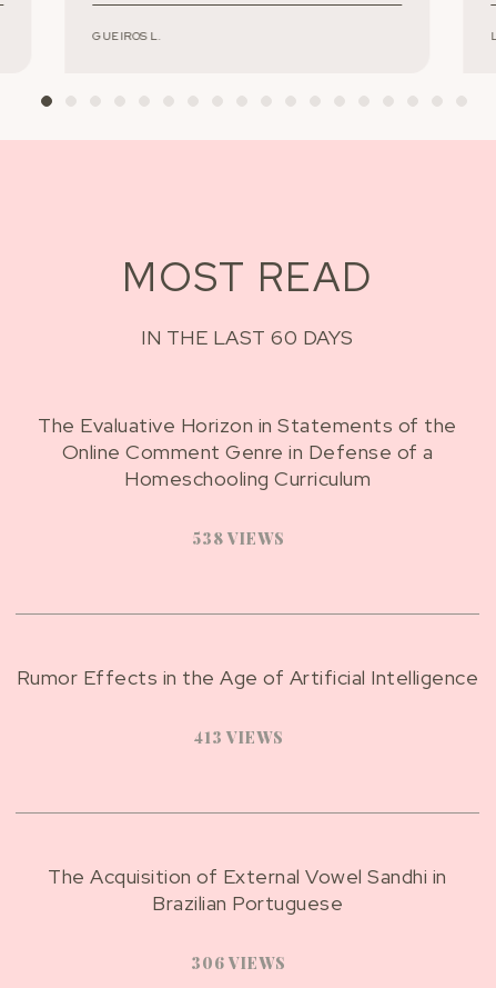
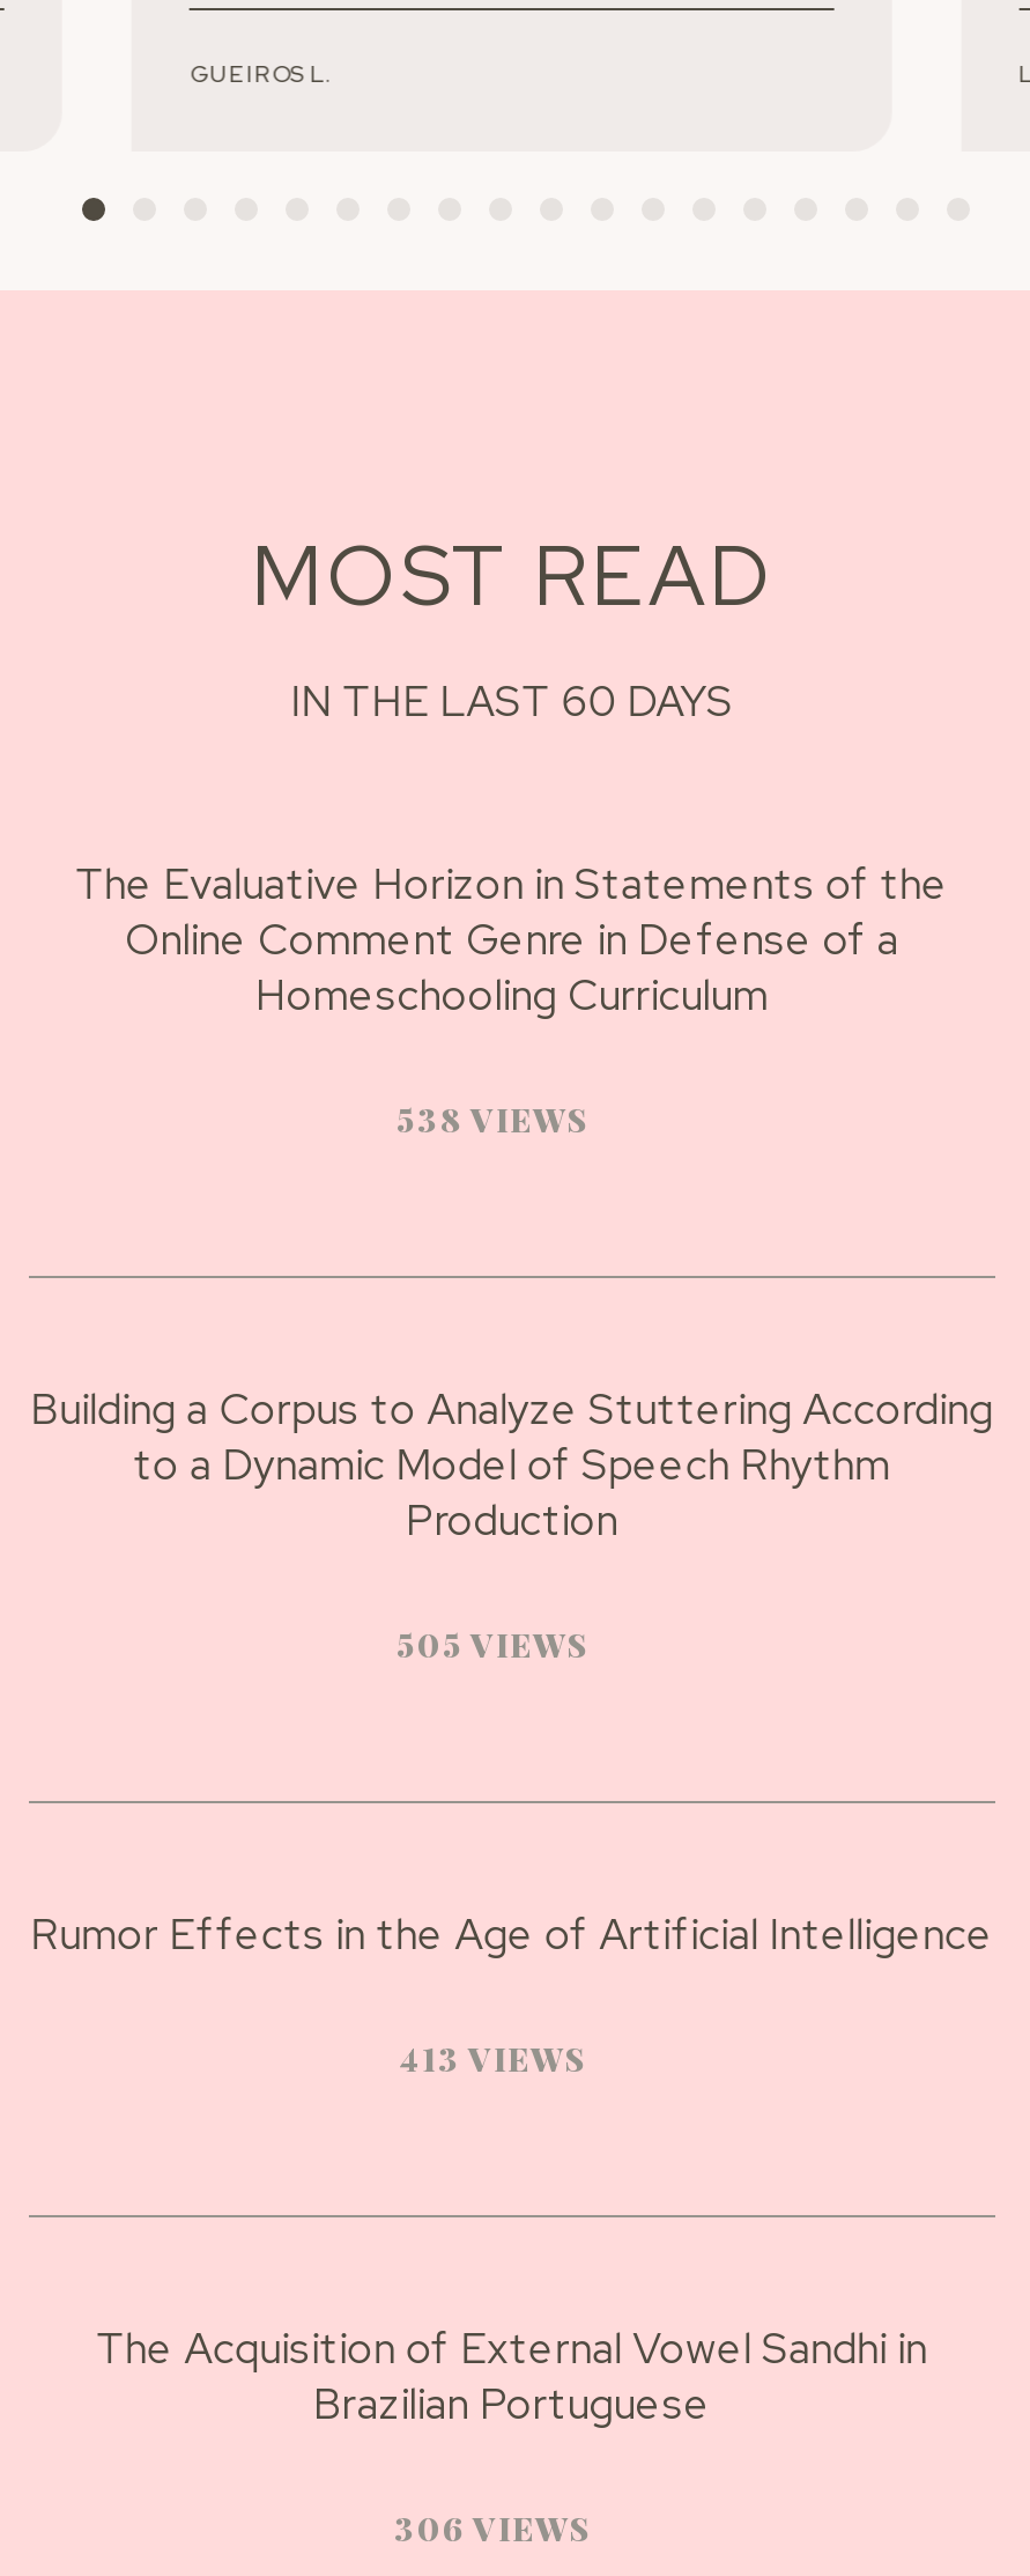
none -> [31,1382,993,1667] Building a Corpus to Analyze Stuttering According | to a Dynamic Model of Speech Rhythm | Production | 505 VIEWS

